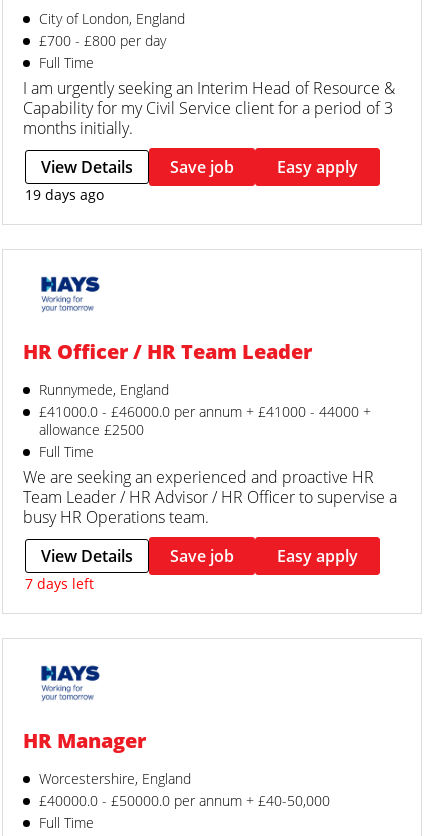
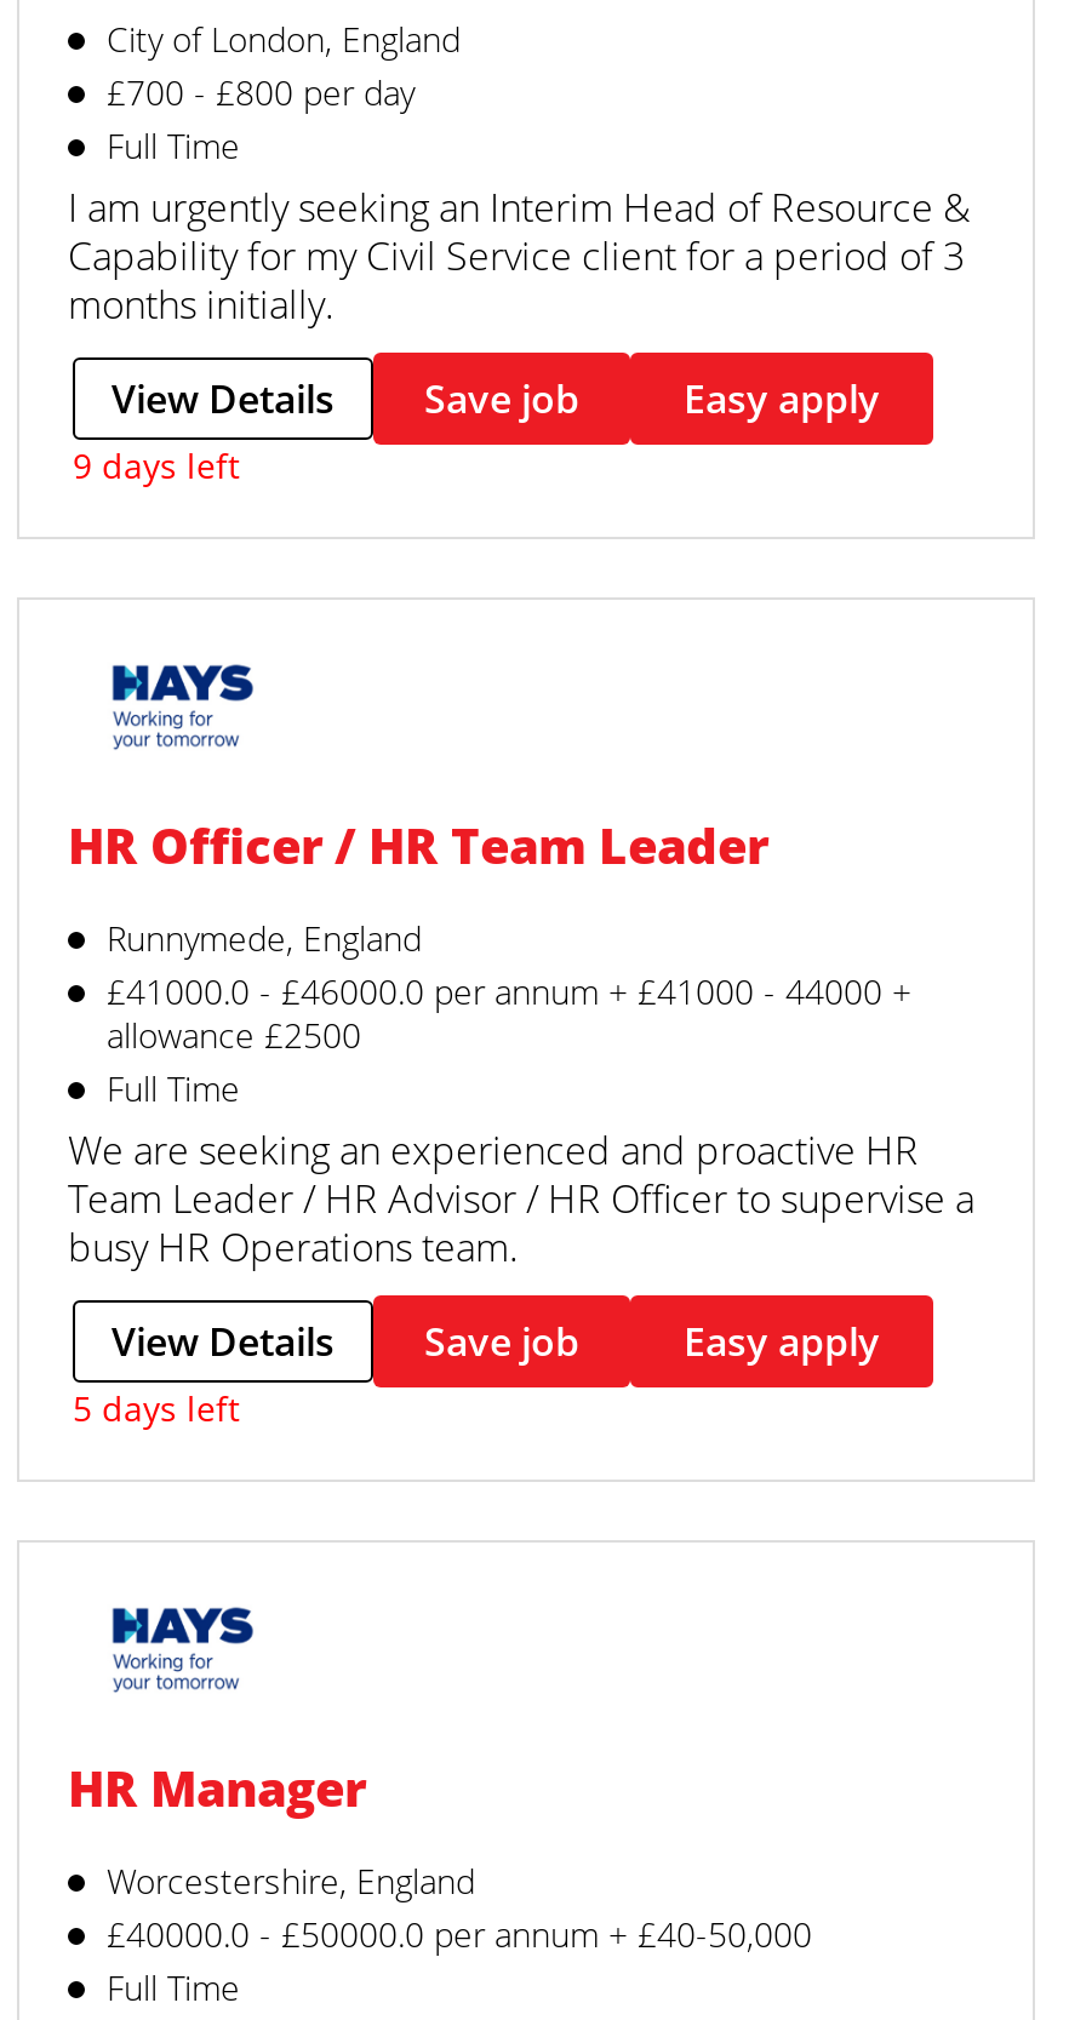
[25,185,104,204] 19 days ago -> [73,442,240,488] 9 days left
[25,574,94,593] 7 days left -> [73,1386,240,1432] 5 days left

